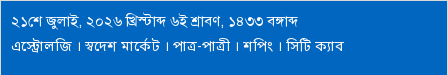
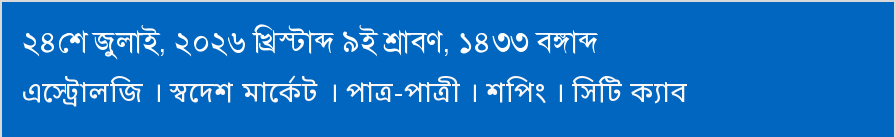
[11,12,298,30] ২১শে জুলাই, ২০২৬ খ্রিস্টাব্দ ৬ই শ্রাবণ, ১৪৩৩ বঙ্গাব্দ -> [22,24,598,60] ২৪শে জুলাই, ২০২৬ খ্রিস্টাব্দ ৯ই শ্রাবণ, ১৪৩৩ বঙ্গাব্দ

